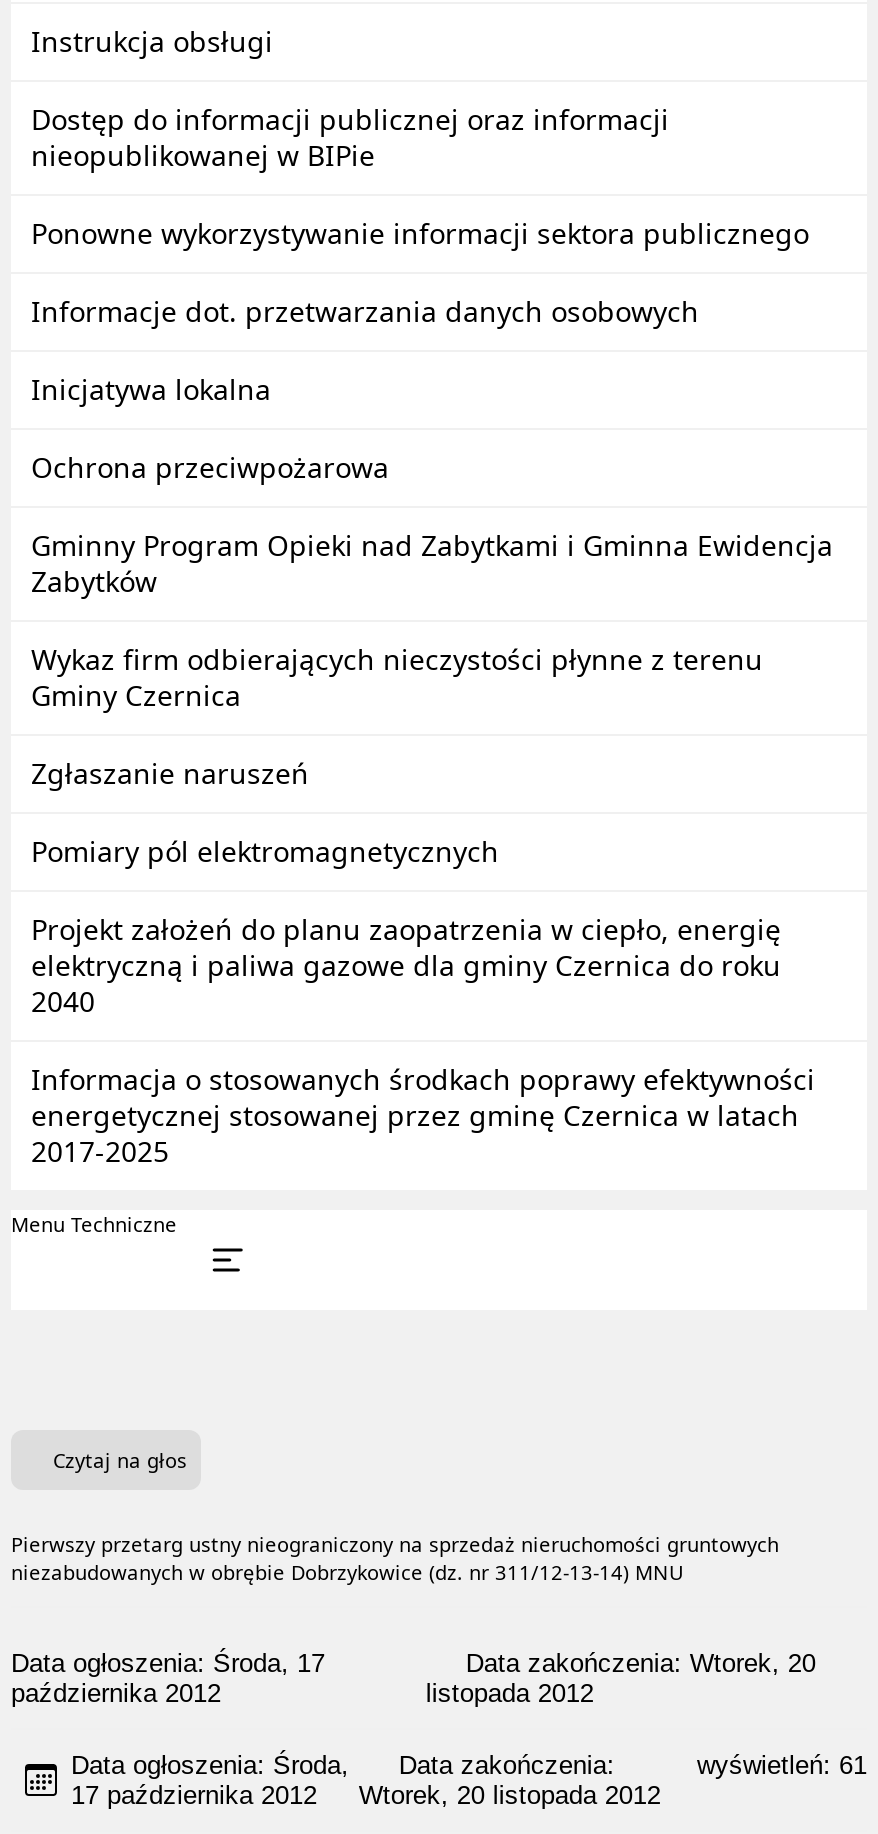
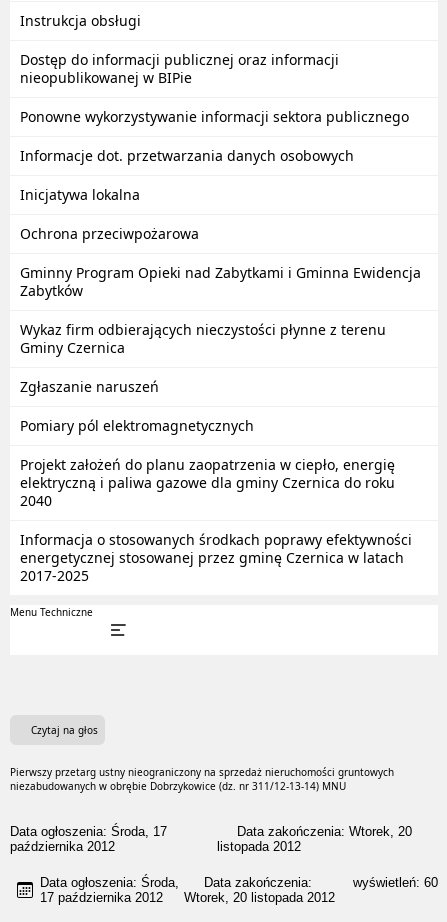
[71,1750,867,1780] Data ogłoszenia: Środa, Data zakończenia: wyświetleń: 61 -> [40,875,438,890] Data ogłoszenia: Środa, Data zakończenia: wyświetleń: 60

